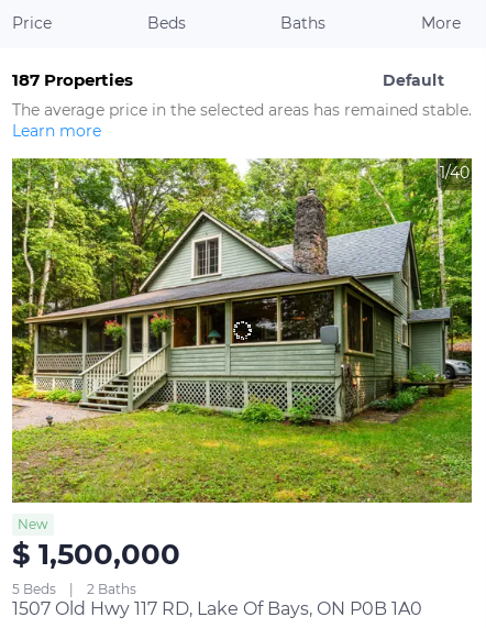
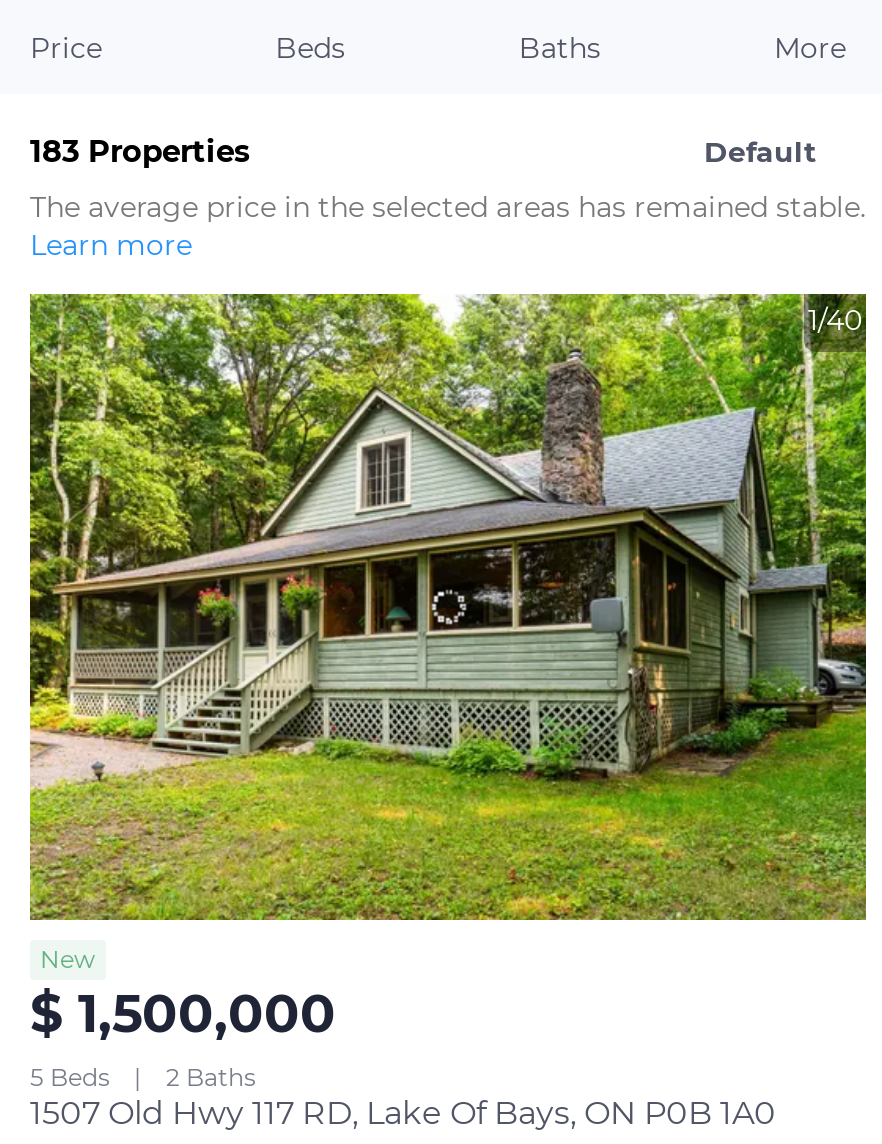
[12,69,133,90] 187 Properties -> [30,132,250,170] 183 Properties

